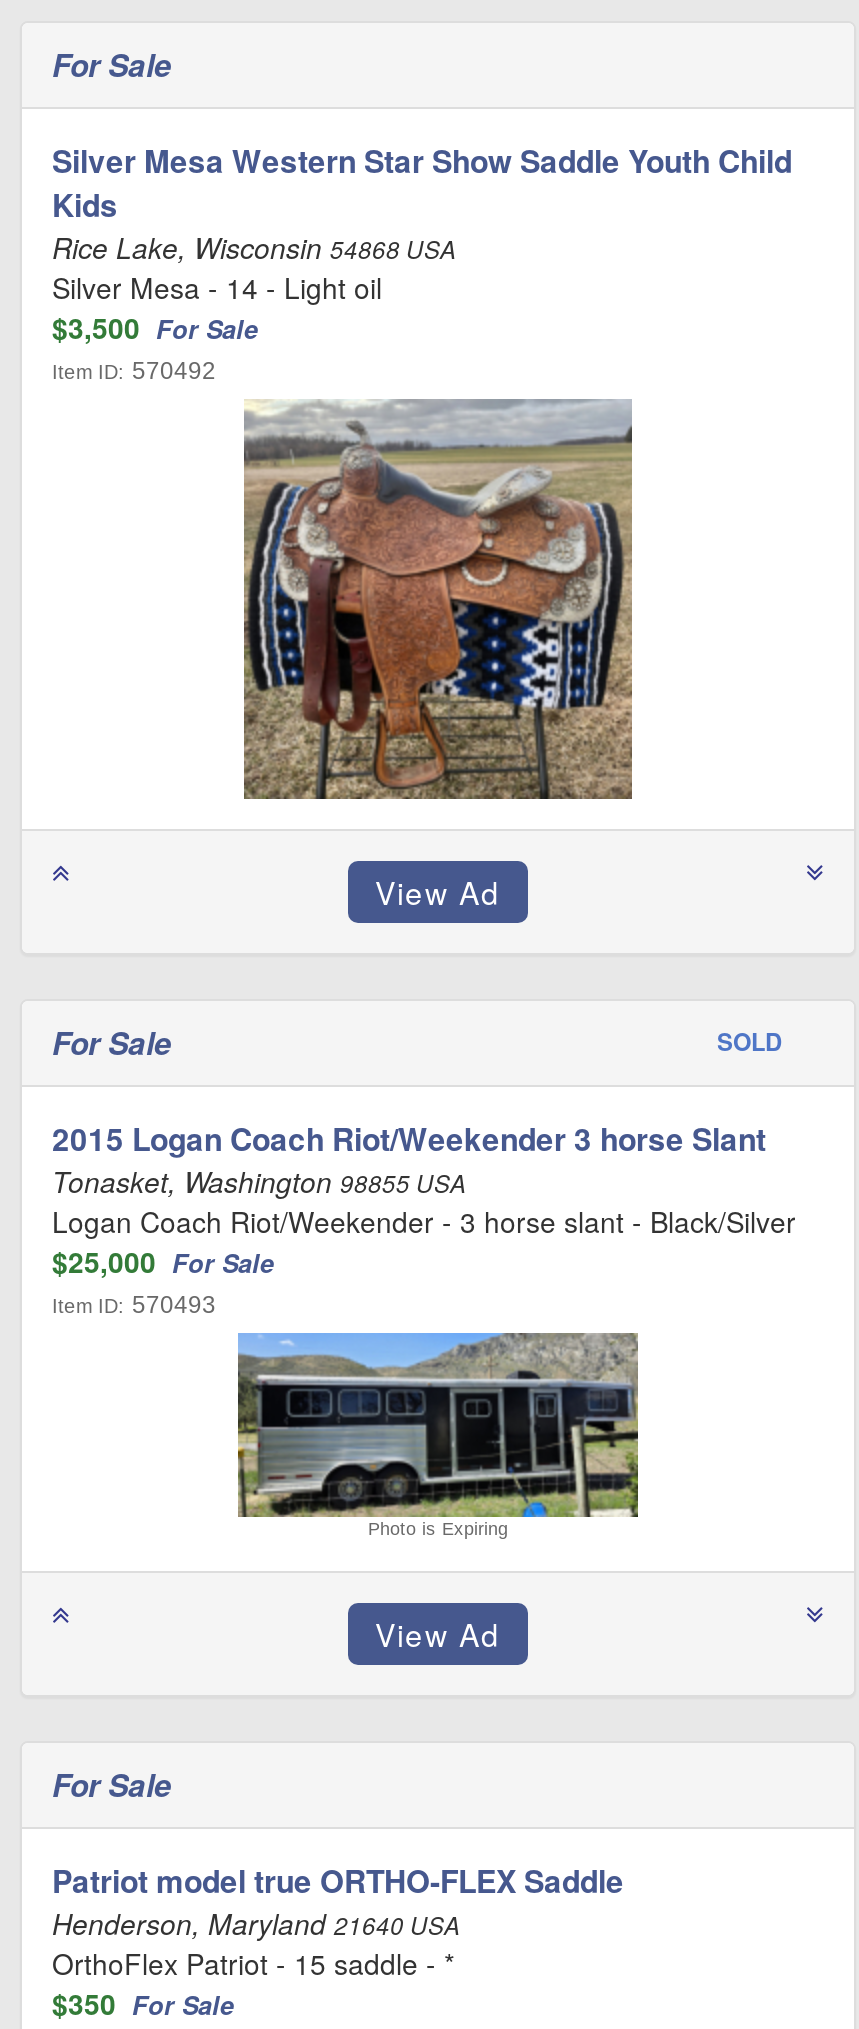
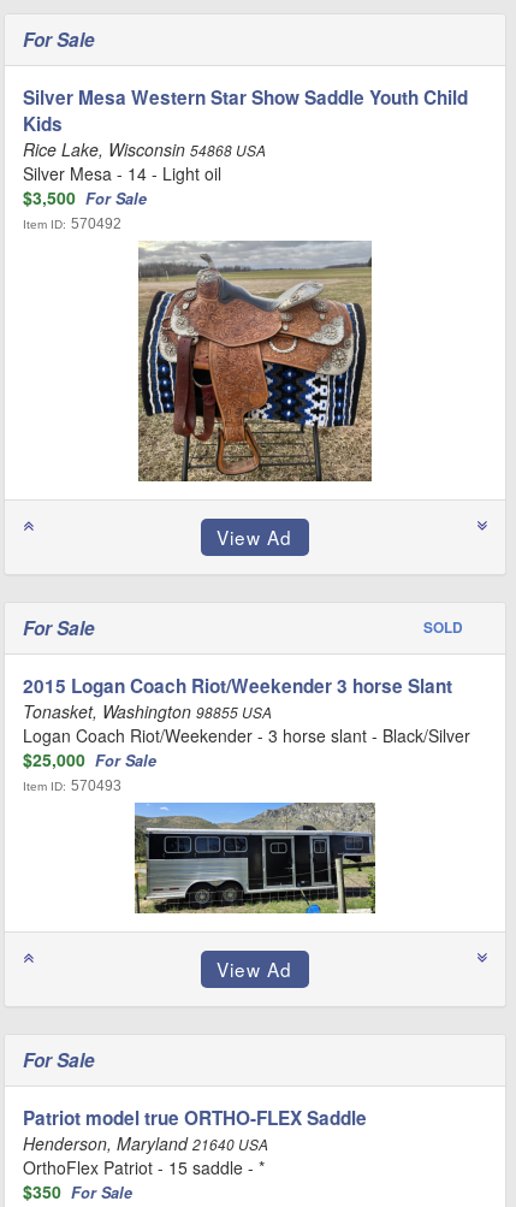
[368,1519,508,1539] Photo is Expiring -> none

